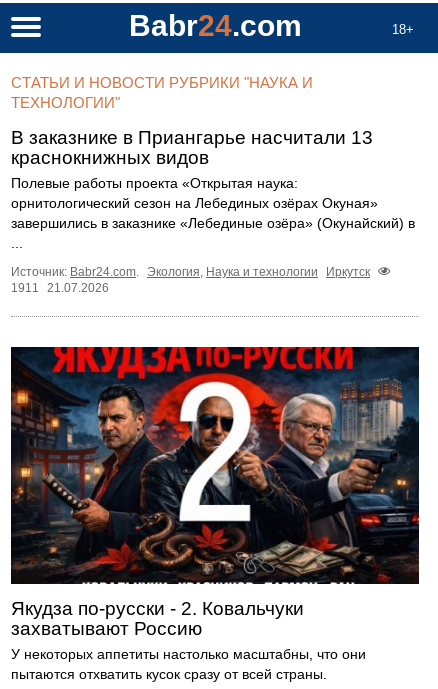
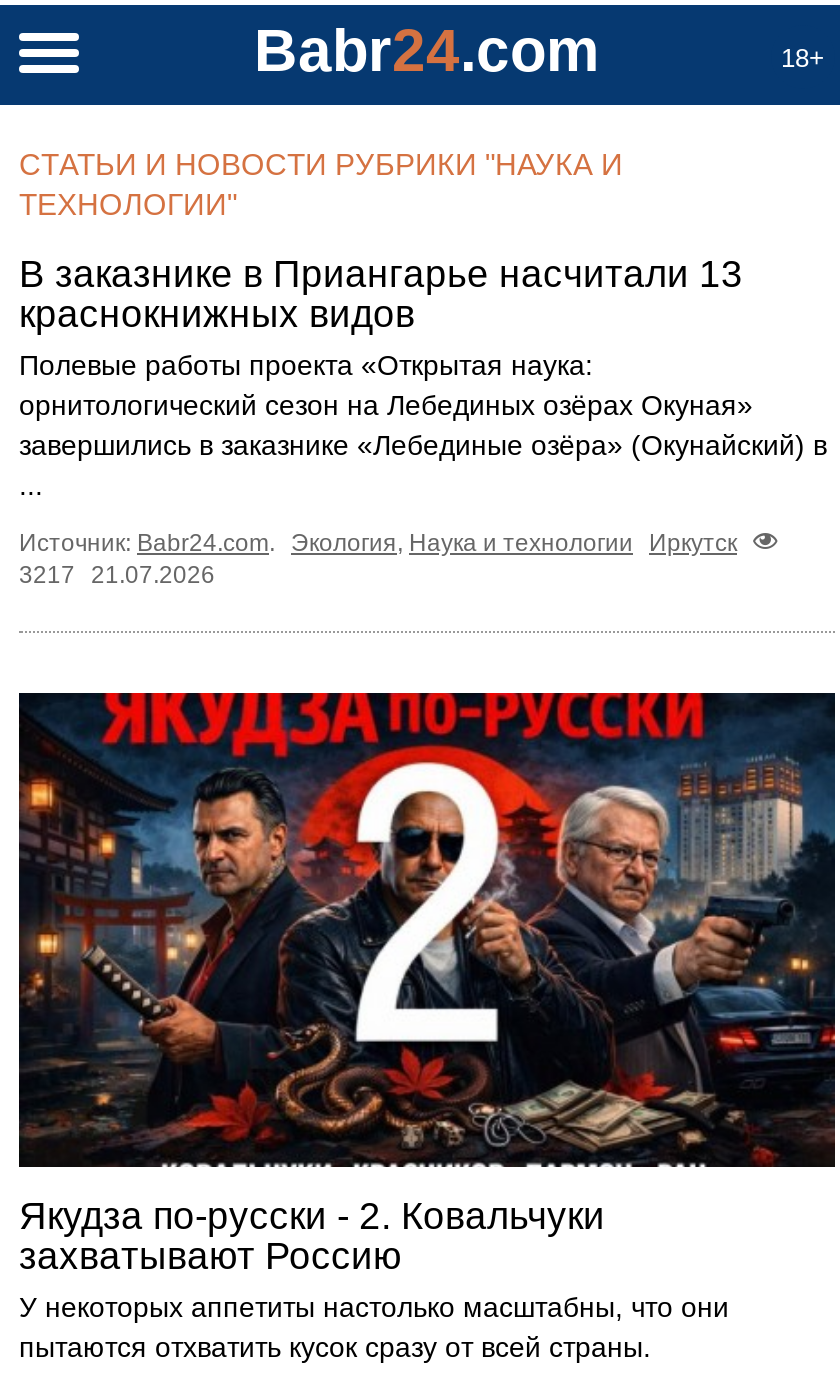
[11,281,109,295] 1911 21.07.2026 -> [19,561,215,589] 3217 21.07.2026

